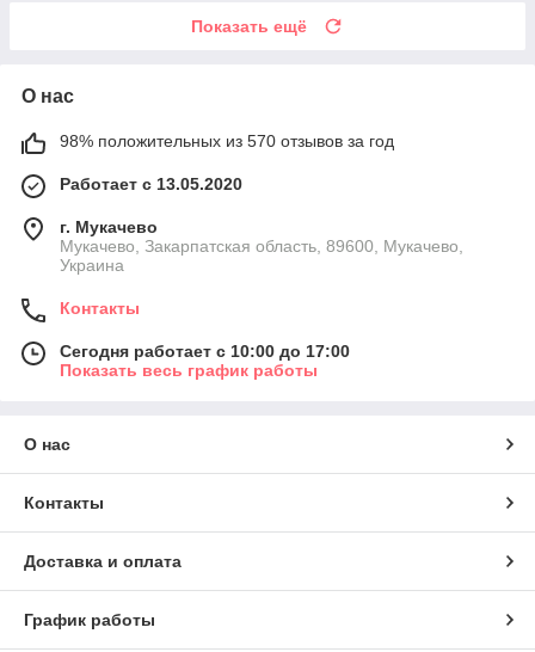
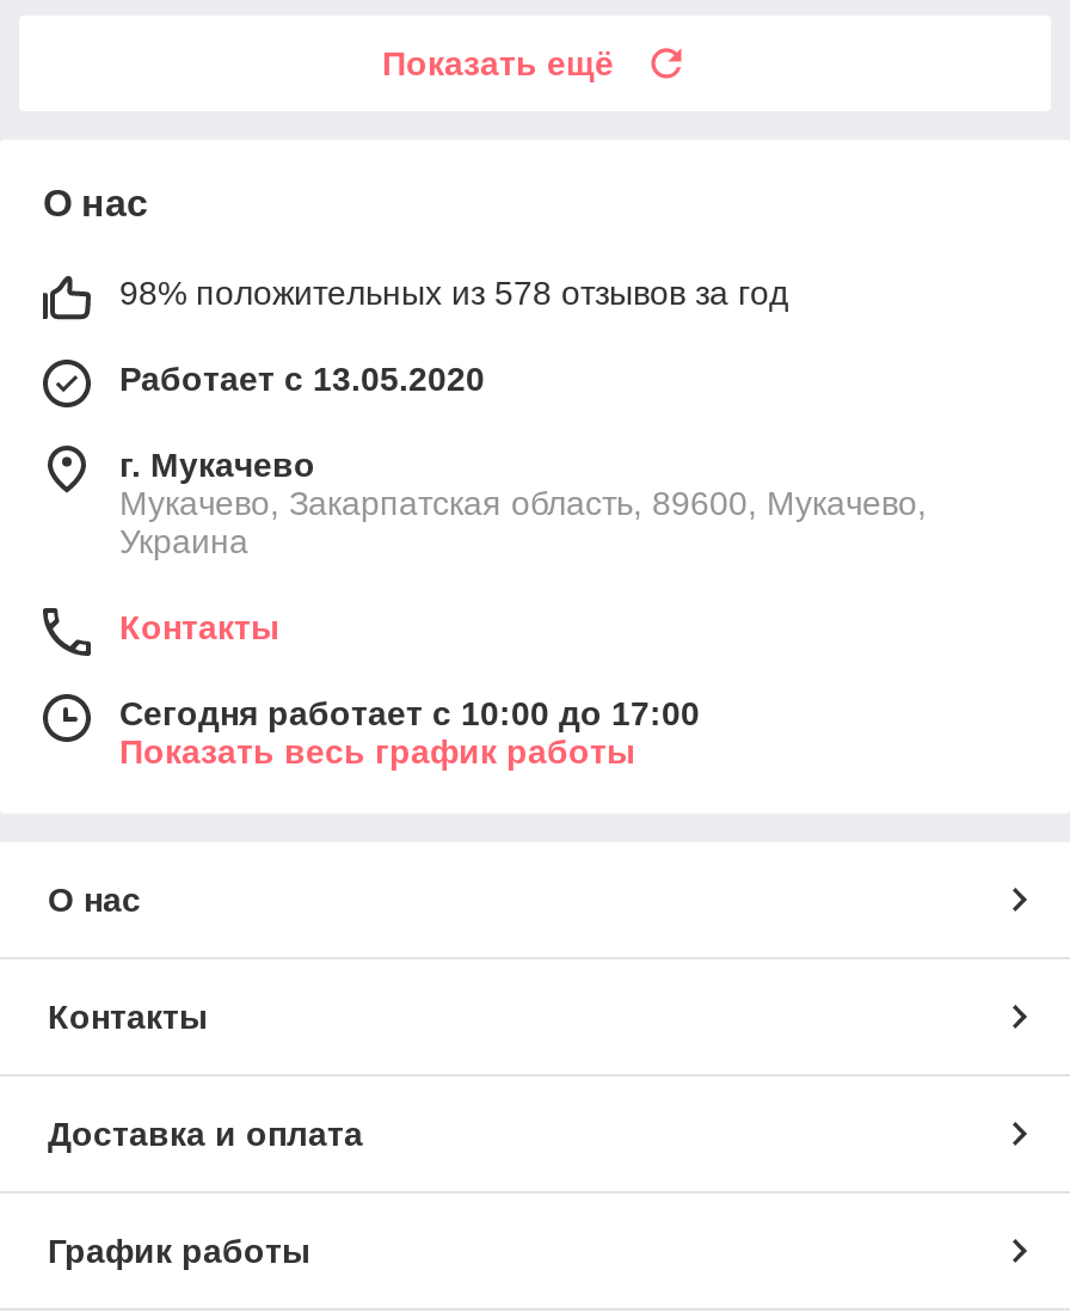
[60,132,394,151] 98% положительных из 570 отзывов за год -> [119,275,788,313] 98% положительных из 578 отзывов за год

